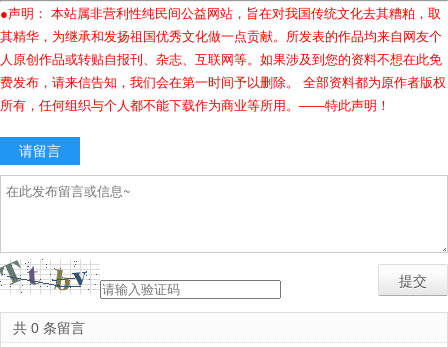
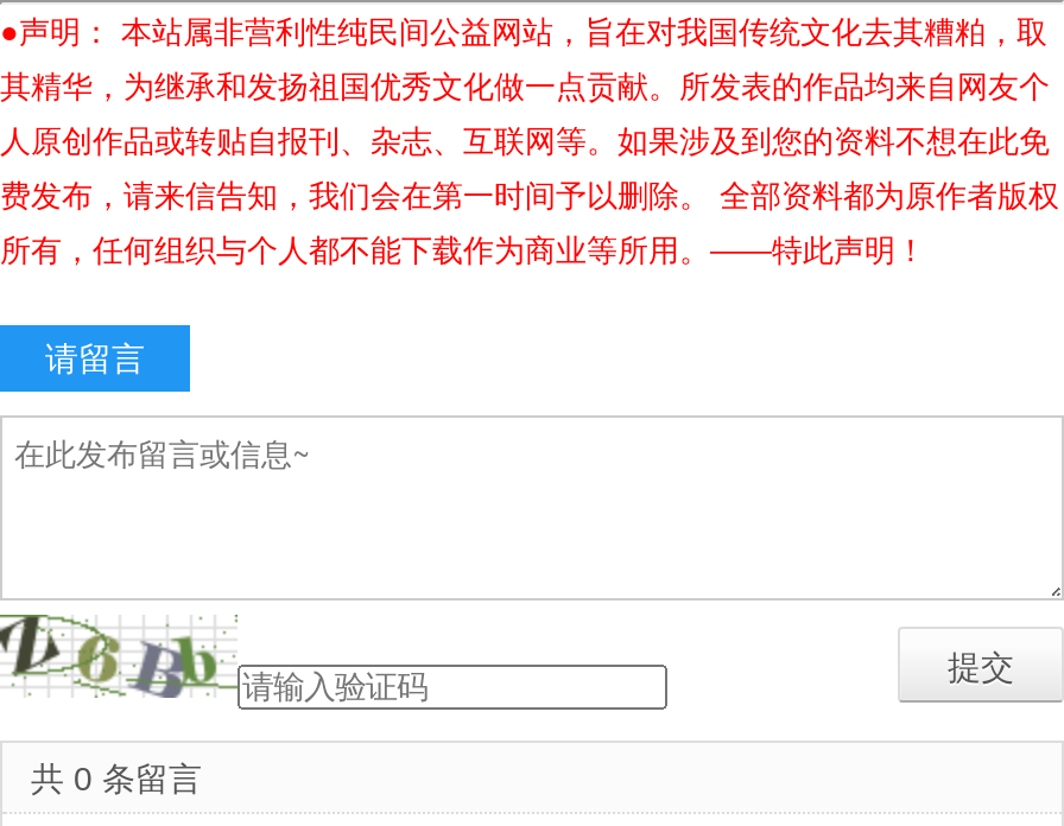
[3,259,99,294] [image] -> [7,612,240,700] [image]

